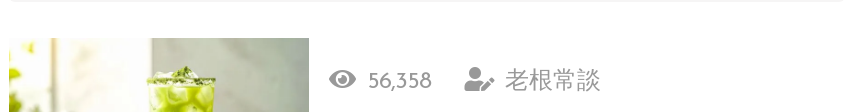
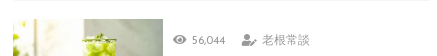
[367,69,431,93] 56,358 -> [192,35,225,47] 56,044

